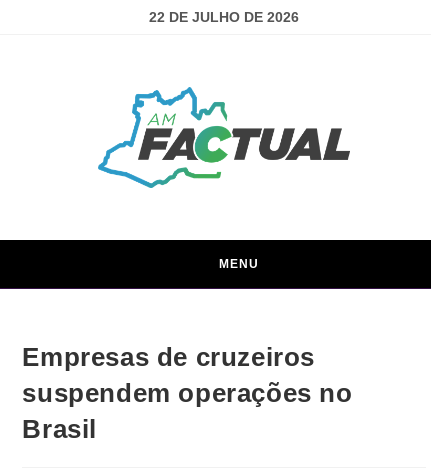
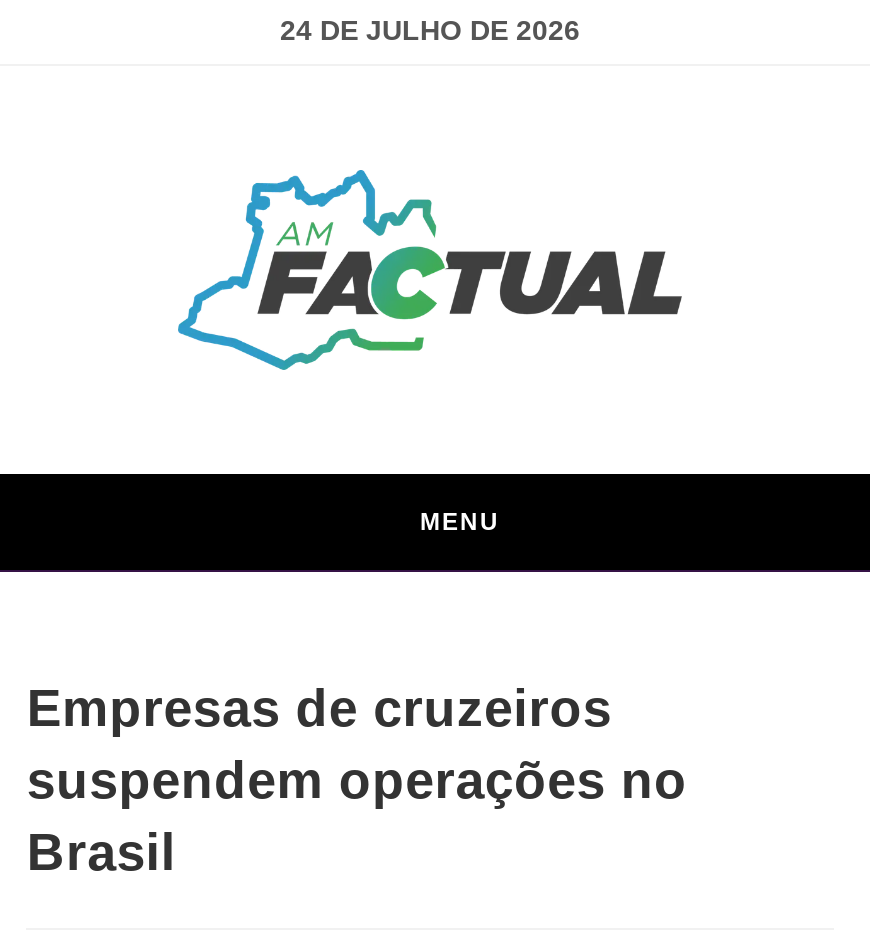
[149,9,299,25] 22 DE JULHO DE 2026 -> [280,14,580,46] 24 DE JULHO DE 2026

